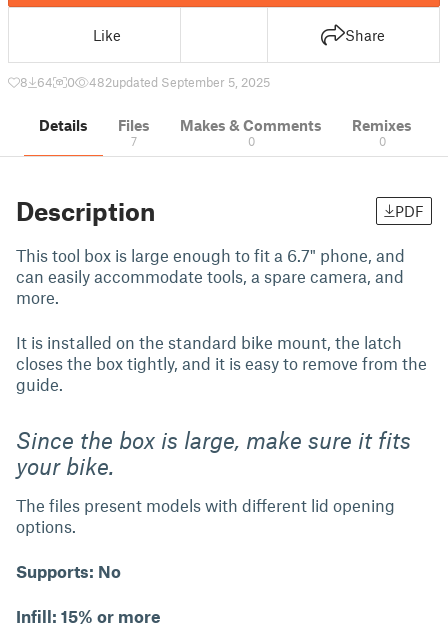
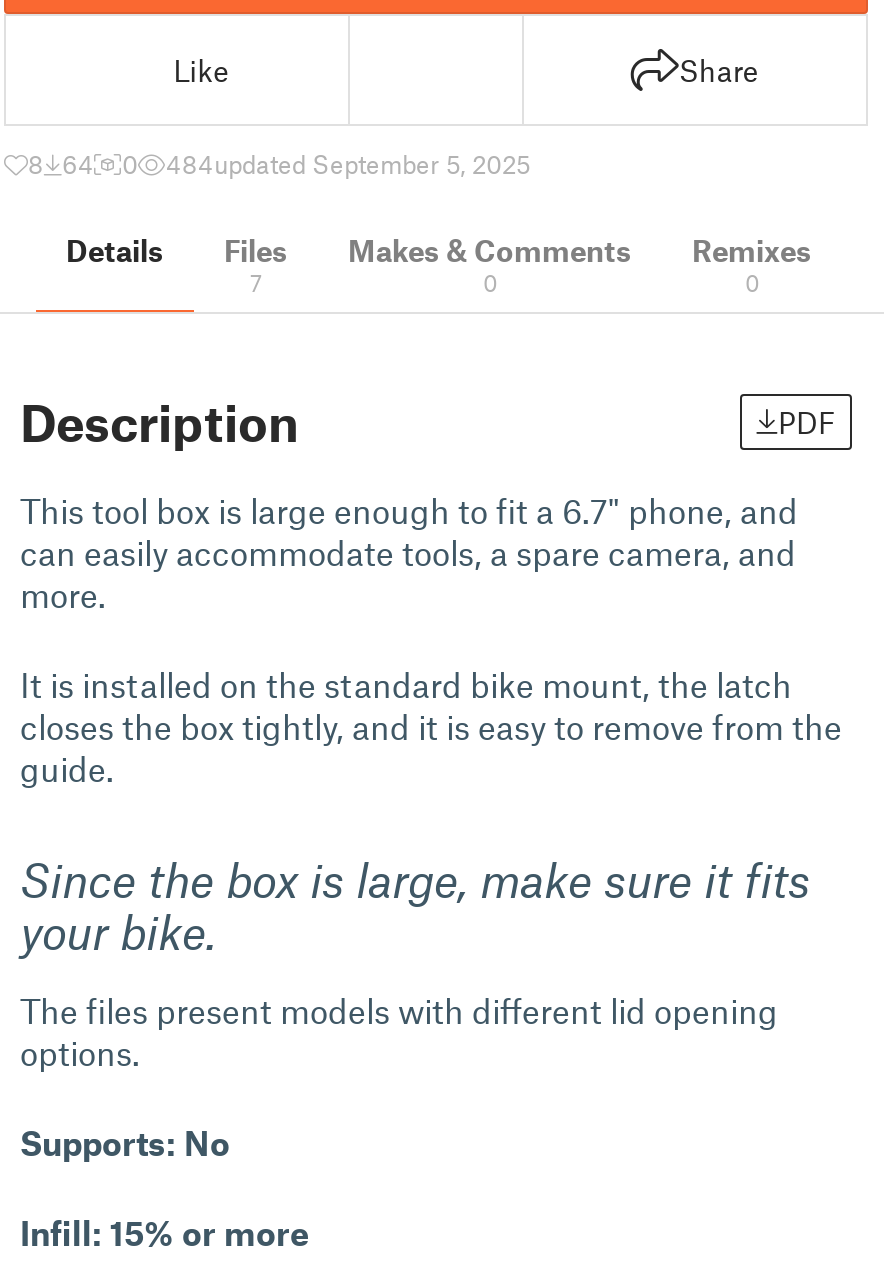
[89,74,270,90] 482updated September 5, 2025 -> [166,148,530,180] 484updated September 5, 2025

